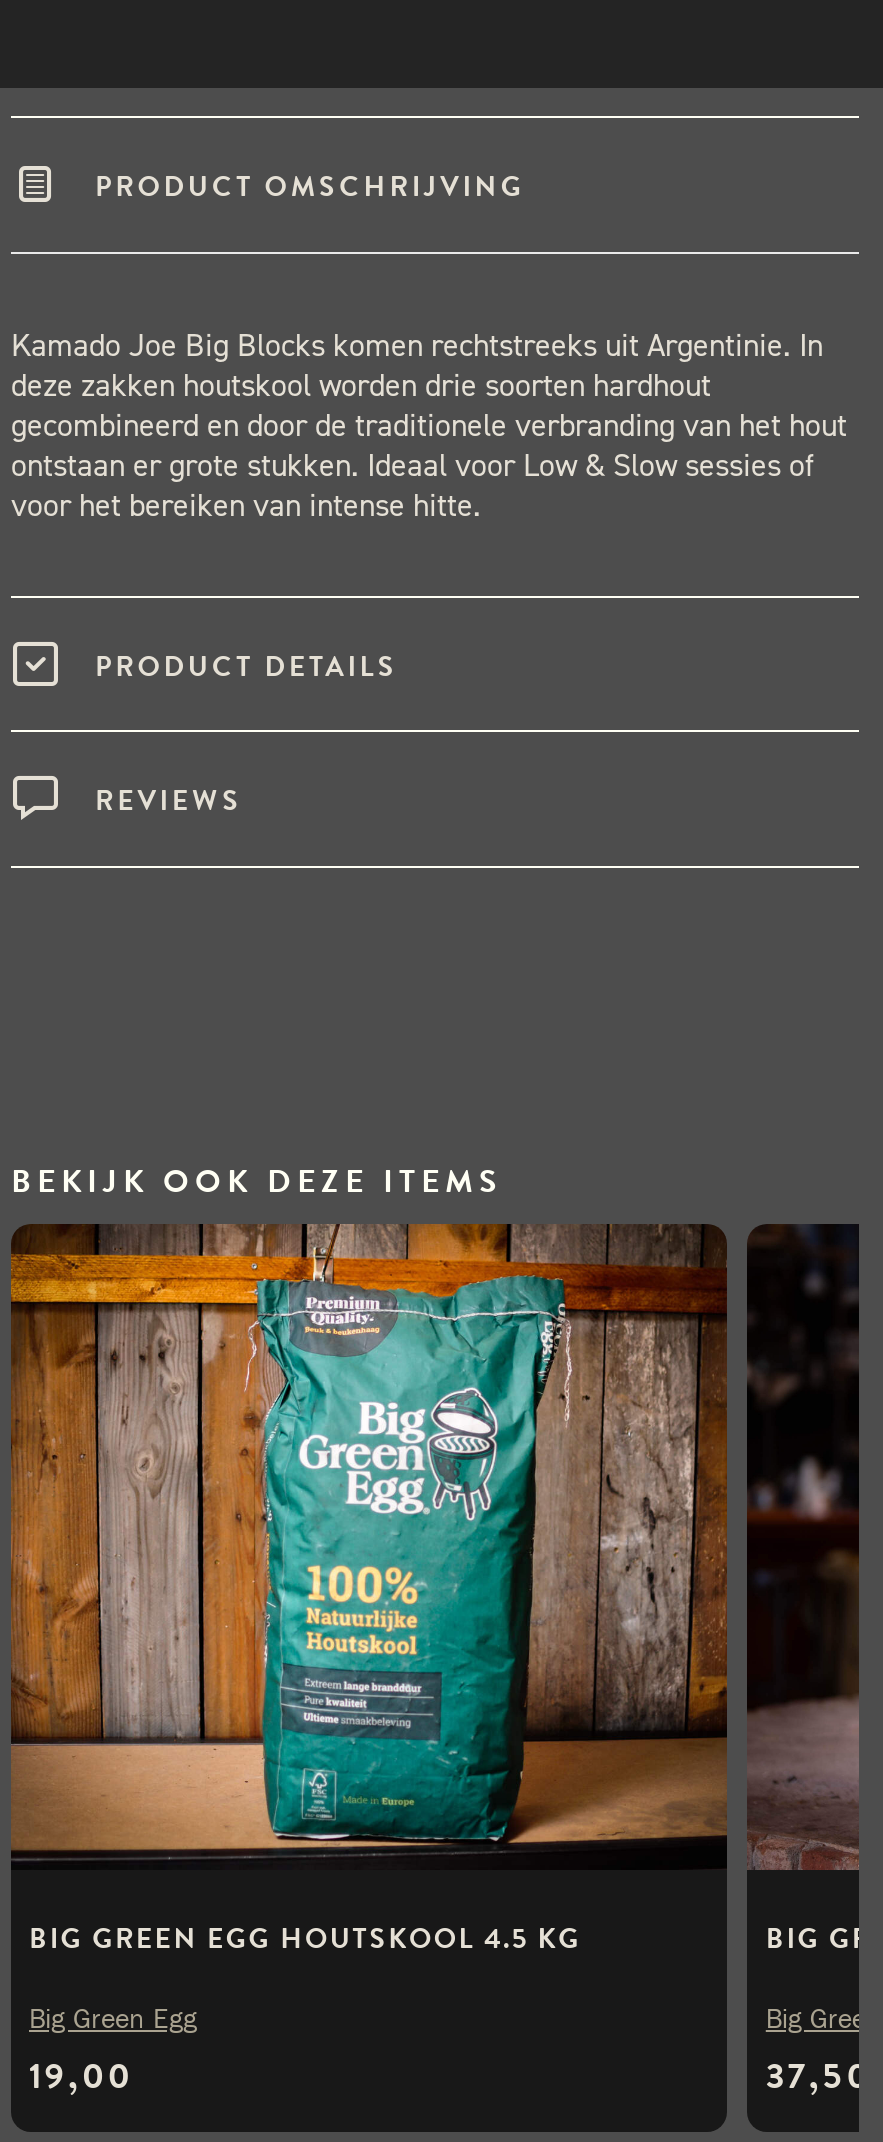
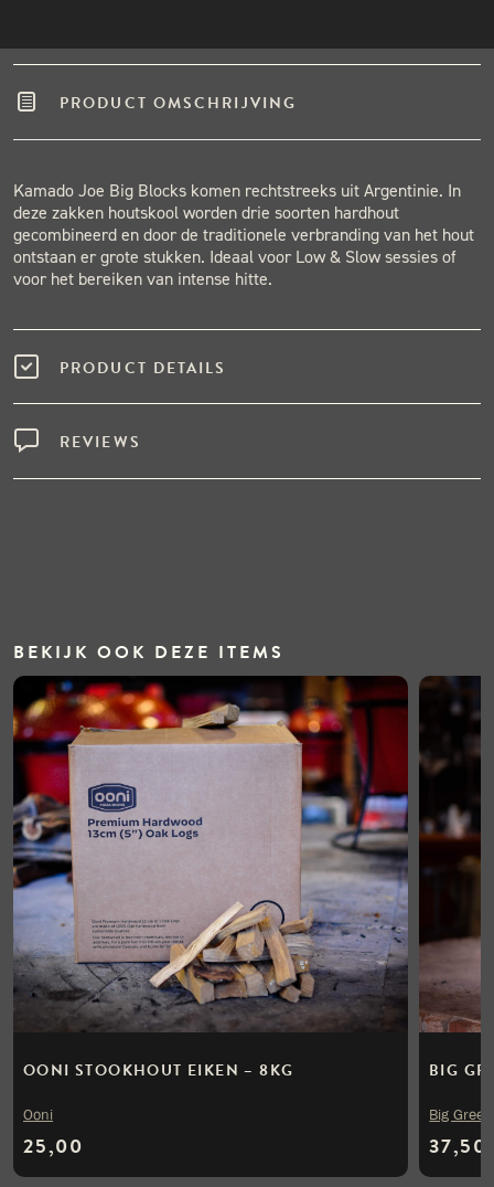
[9,1222,729,1959] [image] | BIG GREEN EGG HOUTSKOOL 4.5 KG -> [12,675,409,1082] [image] | OONI STOOKHOUT EIKEN – 8KG
[29,2002,197,2034] Big Green Egg -> [23,1105,53,1123] Ooni
[29,2047,133,2101] 19,00 -> [23,1130,84,1160] 25,00

